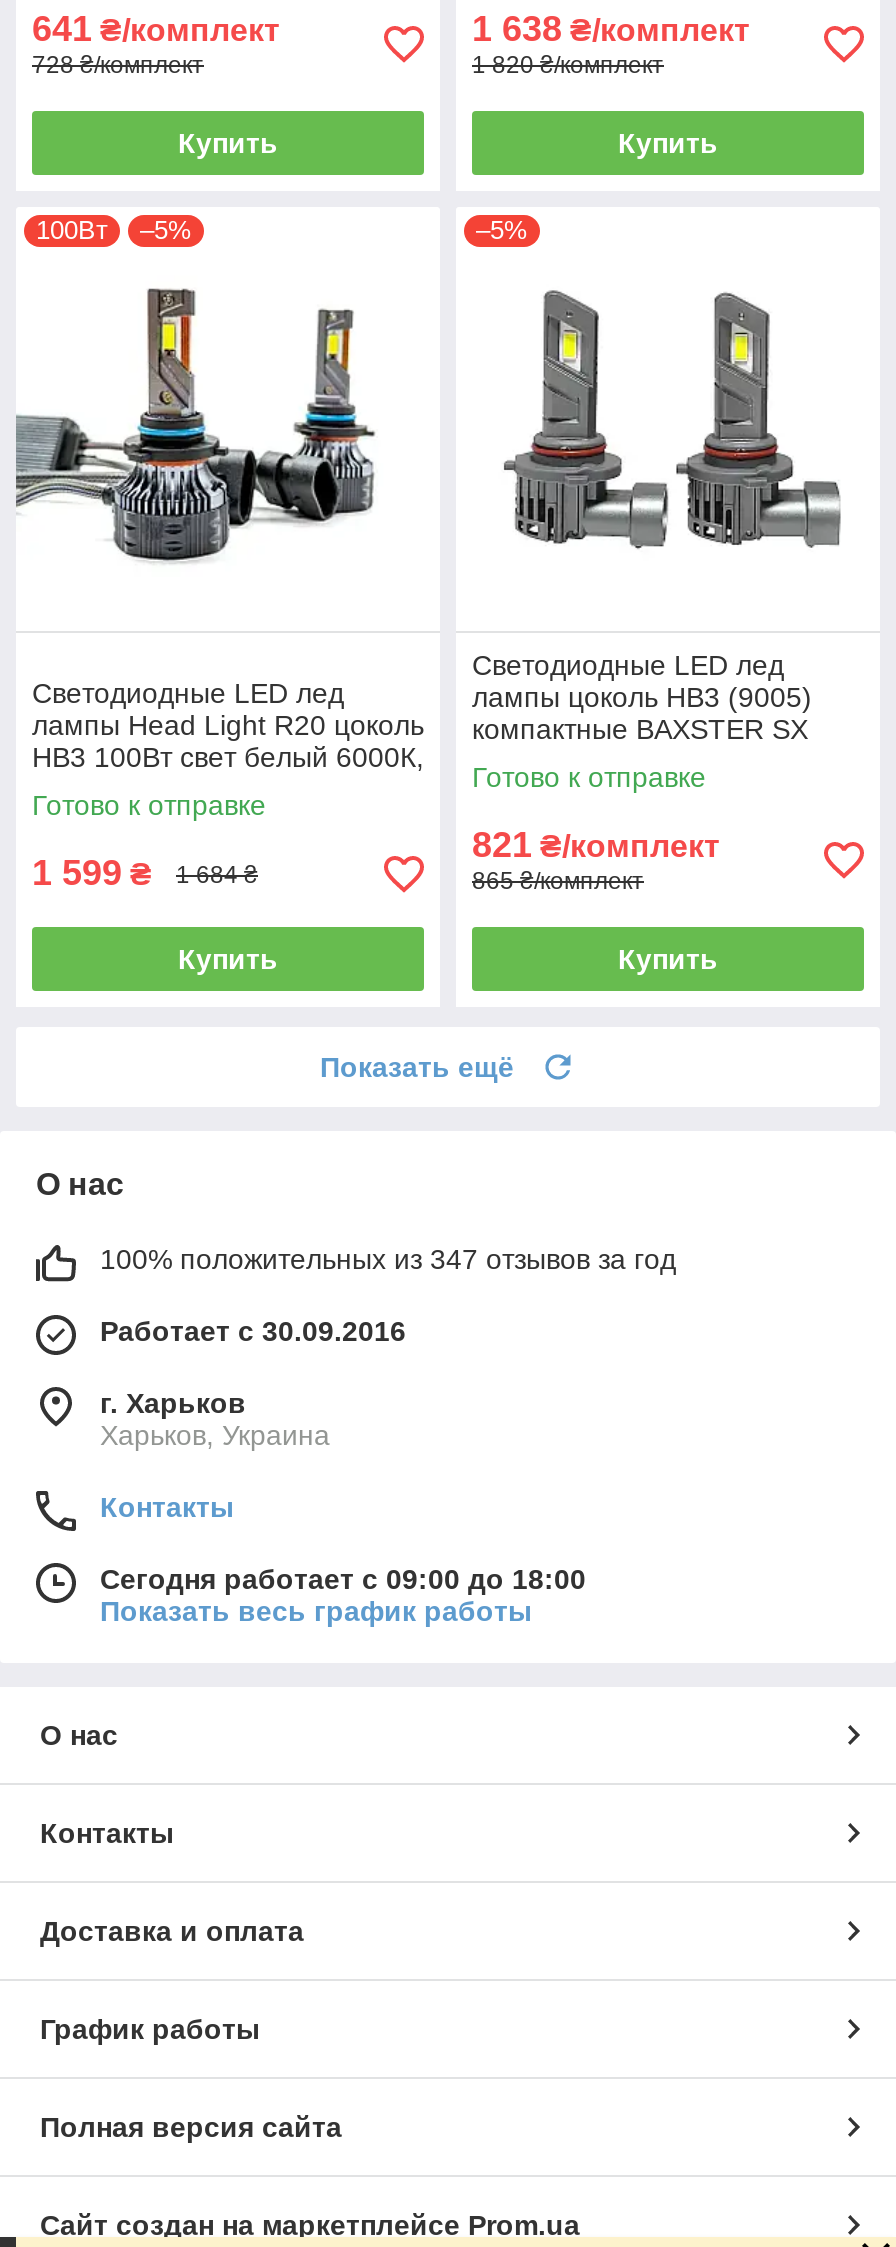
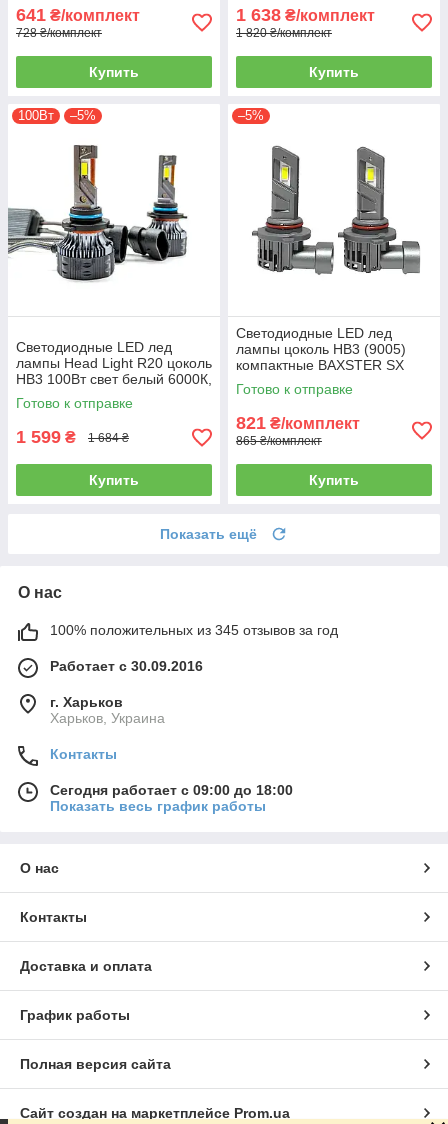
[100,1244,676,1276] 100% положительных из 347 отзывов за год -> [50,622,338,638] 100% положительных из 345 отзывов за год

